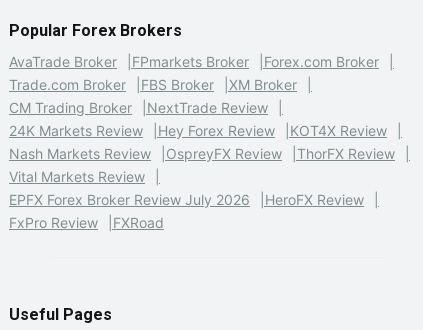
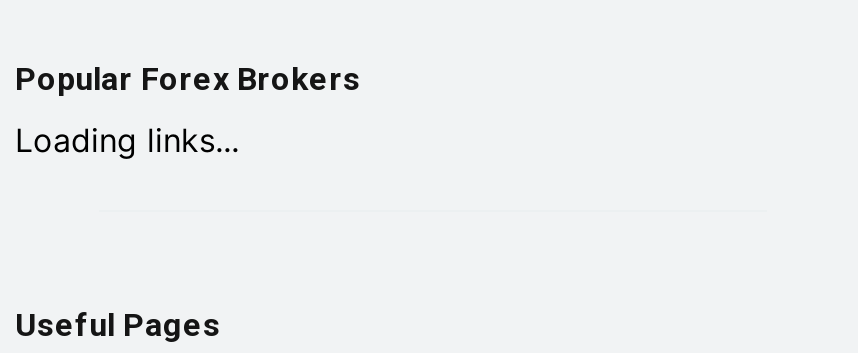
[9,53,395,231] AvaTrade Broker | FPmarkets Broker | Forex.com Broker | Trade.com Broker | FBS Broker | XM Broker | CM Trading Broker | NextTrade Review | 24K Markets Review | Hey Forex Review | KOT4X Review | Nash Markets Review | OspreyFX Review | ThorFX Review | Vital Markets Review | EPFX Forex Broker Review July 2026 | HeroFX Review | FxPro Review | FXRoad -> [15,120,239,160] Loading links...

